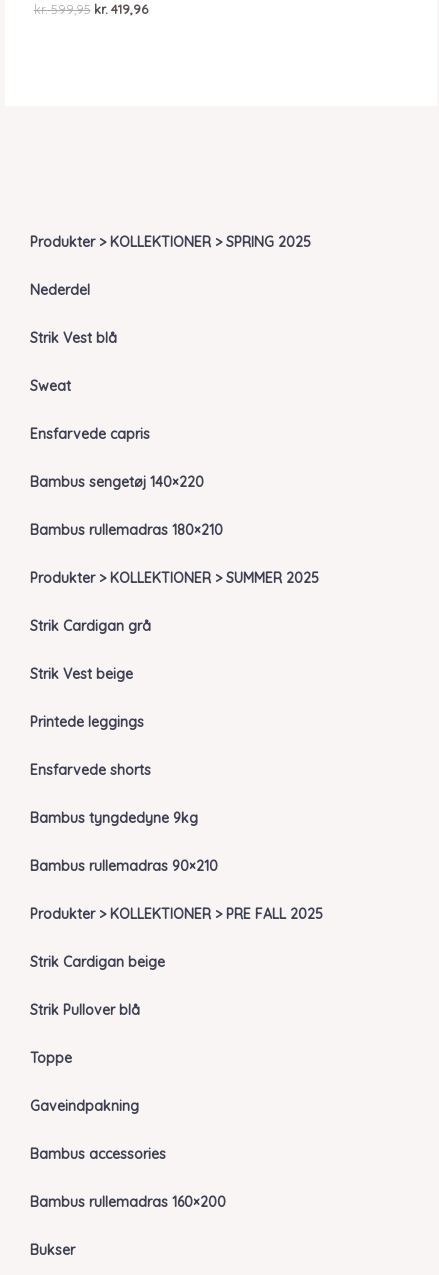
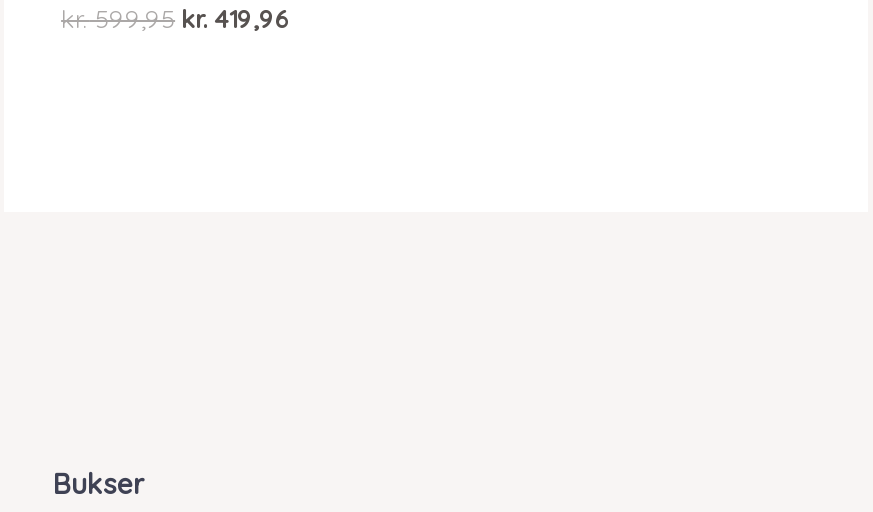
[29,233,322,1211] Produkter > KOLLEKTIONER > SPRING 2025 | Nederdel | Strik Vest blå | Sweat | Ensfarvede capris | Bambus sengetøj 140×220 | Bambus rullemadras 180×210 | Produkter > KOLLEKTIONER > SUMMER 2025 | Strik Cardigan grå | Strik Vest beige | Printede leggings | Ensfarvede shorts | Bambus tyngdedyne 9kg | Bambus rullemadras 90×210 | Produkter > KOLLEKTIONER > PRE FALL 2025 | Strik Cardigan beige | Strik Pullover blå | Toppe | Gaveindpakning | Bambus accessories | Bambus rullemadras 160×200 -> none

